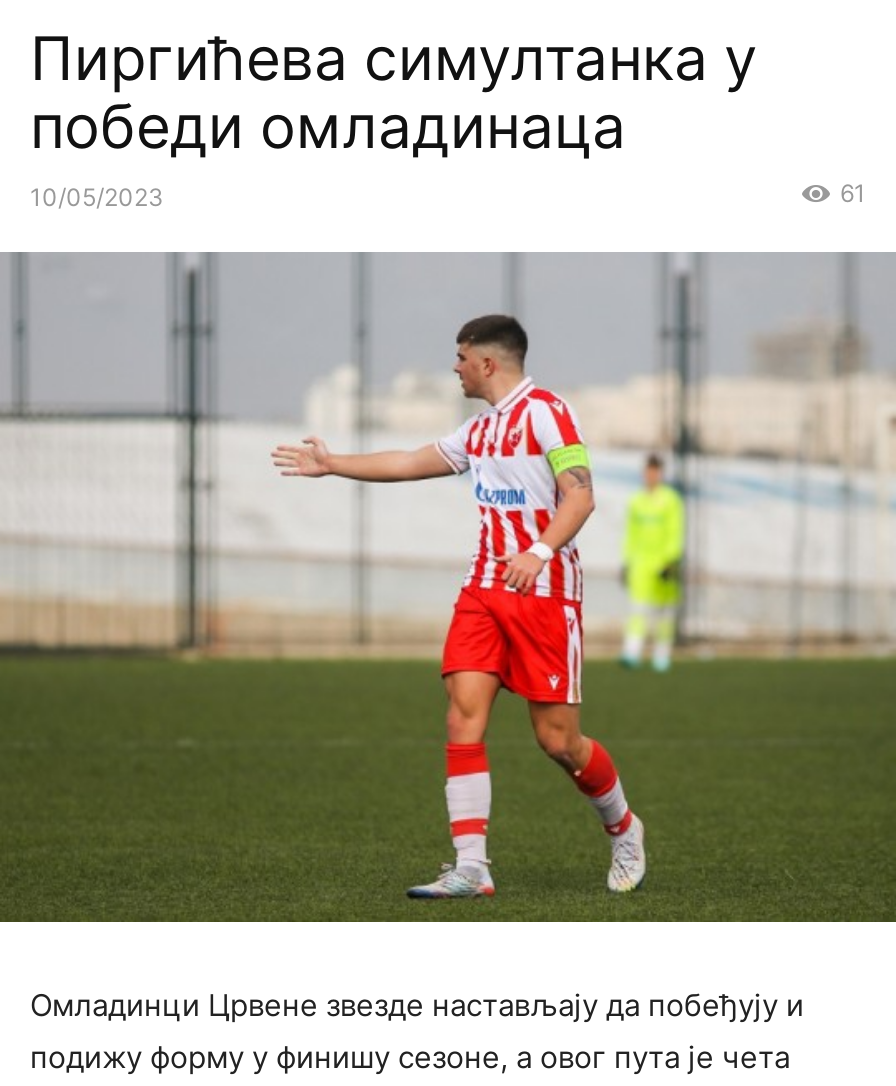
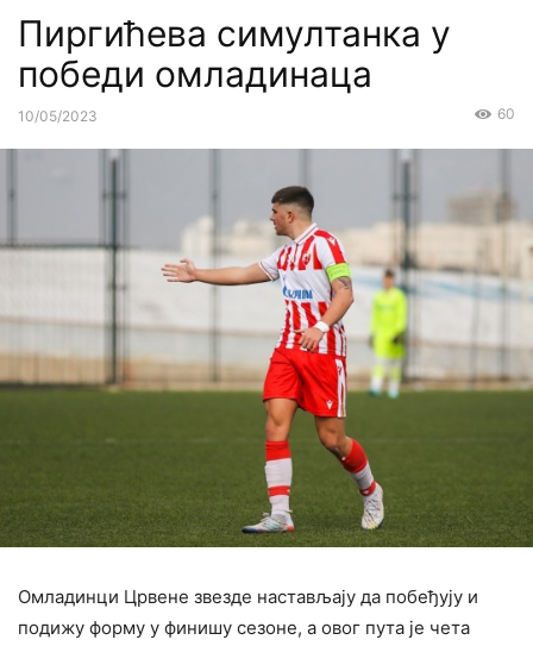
[840,178,866,208] 61 -> [497,105,515,123] 60

